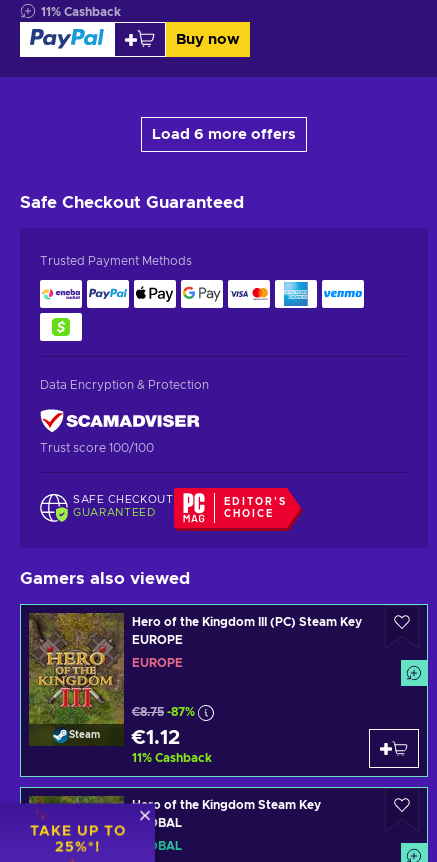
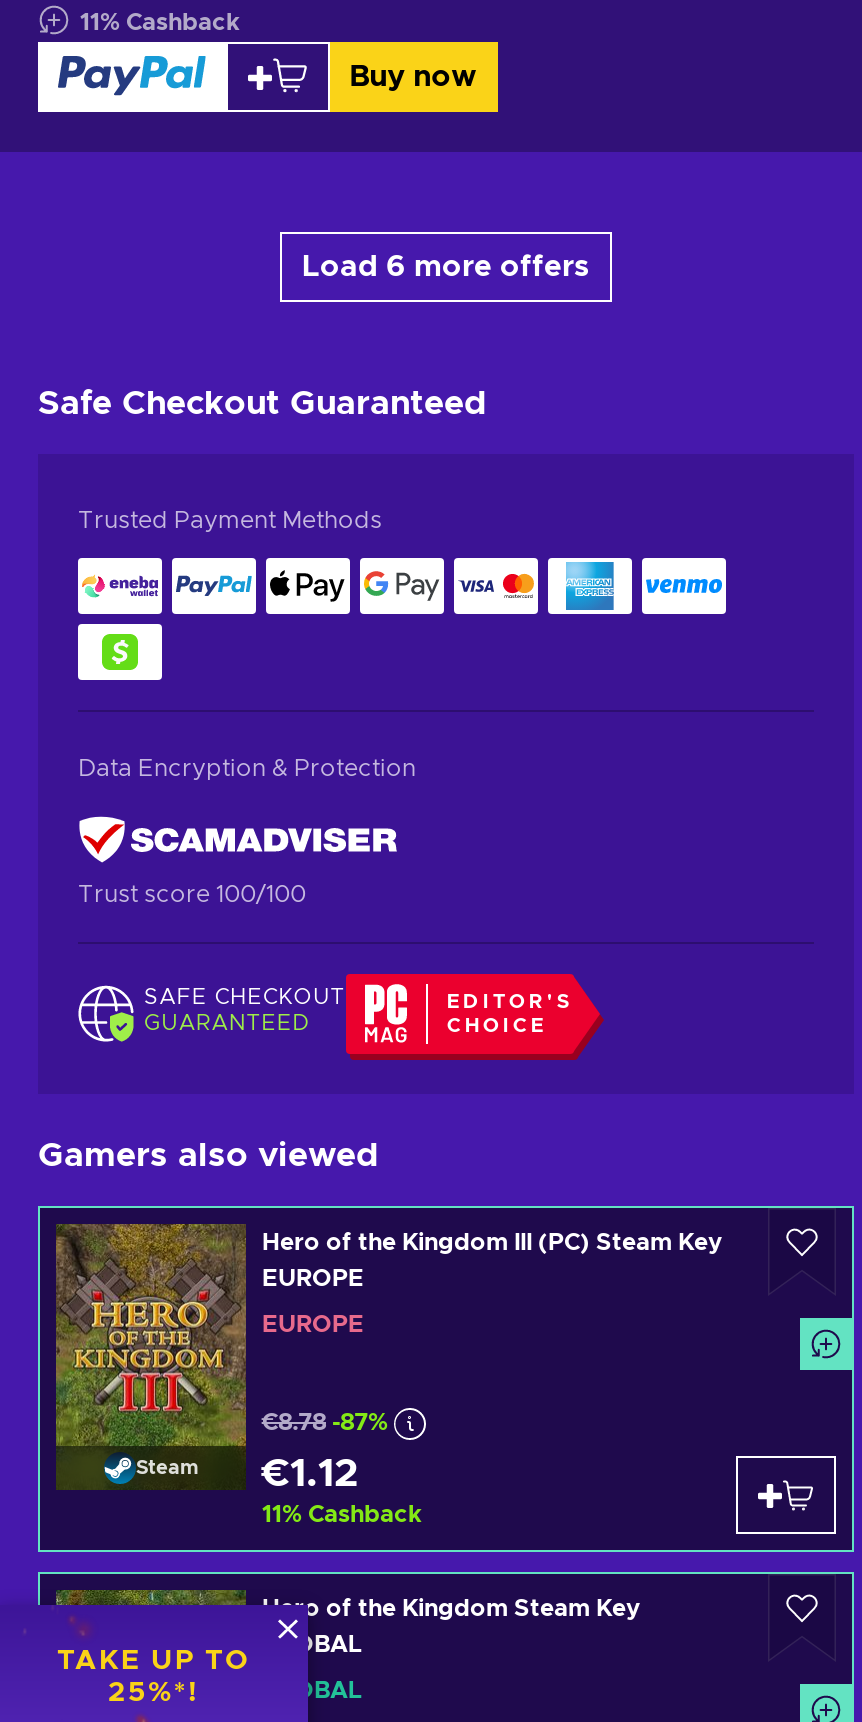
[132,706,195,718] €8.75 -87% -> [262,1410,388,1434] €8.78 -87%

